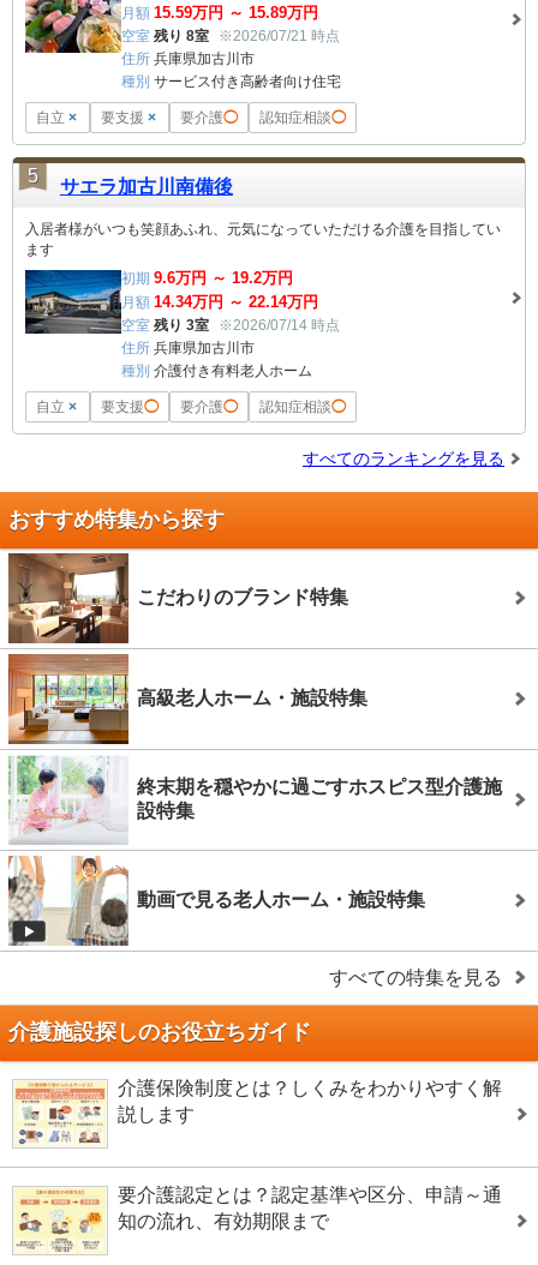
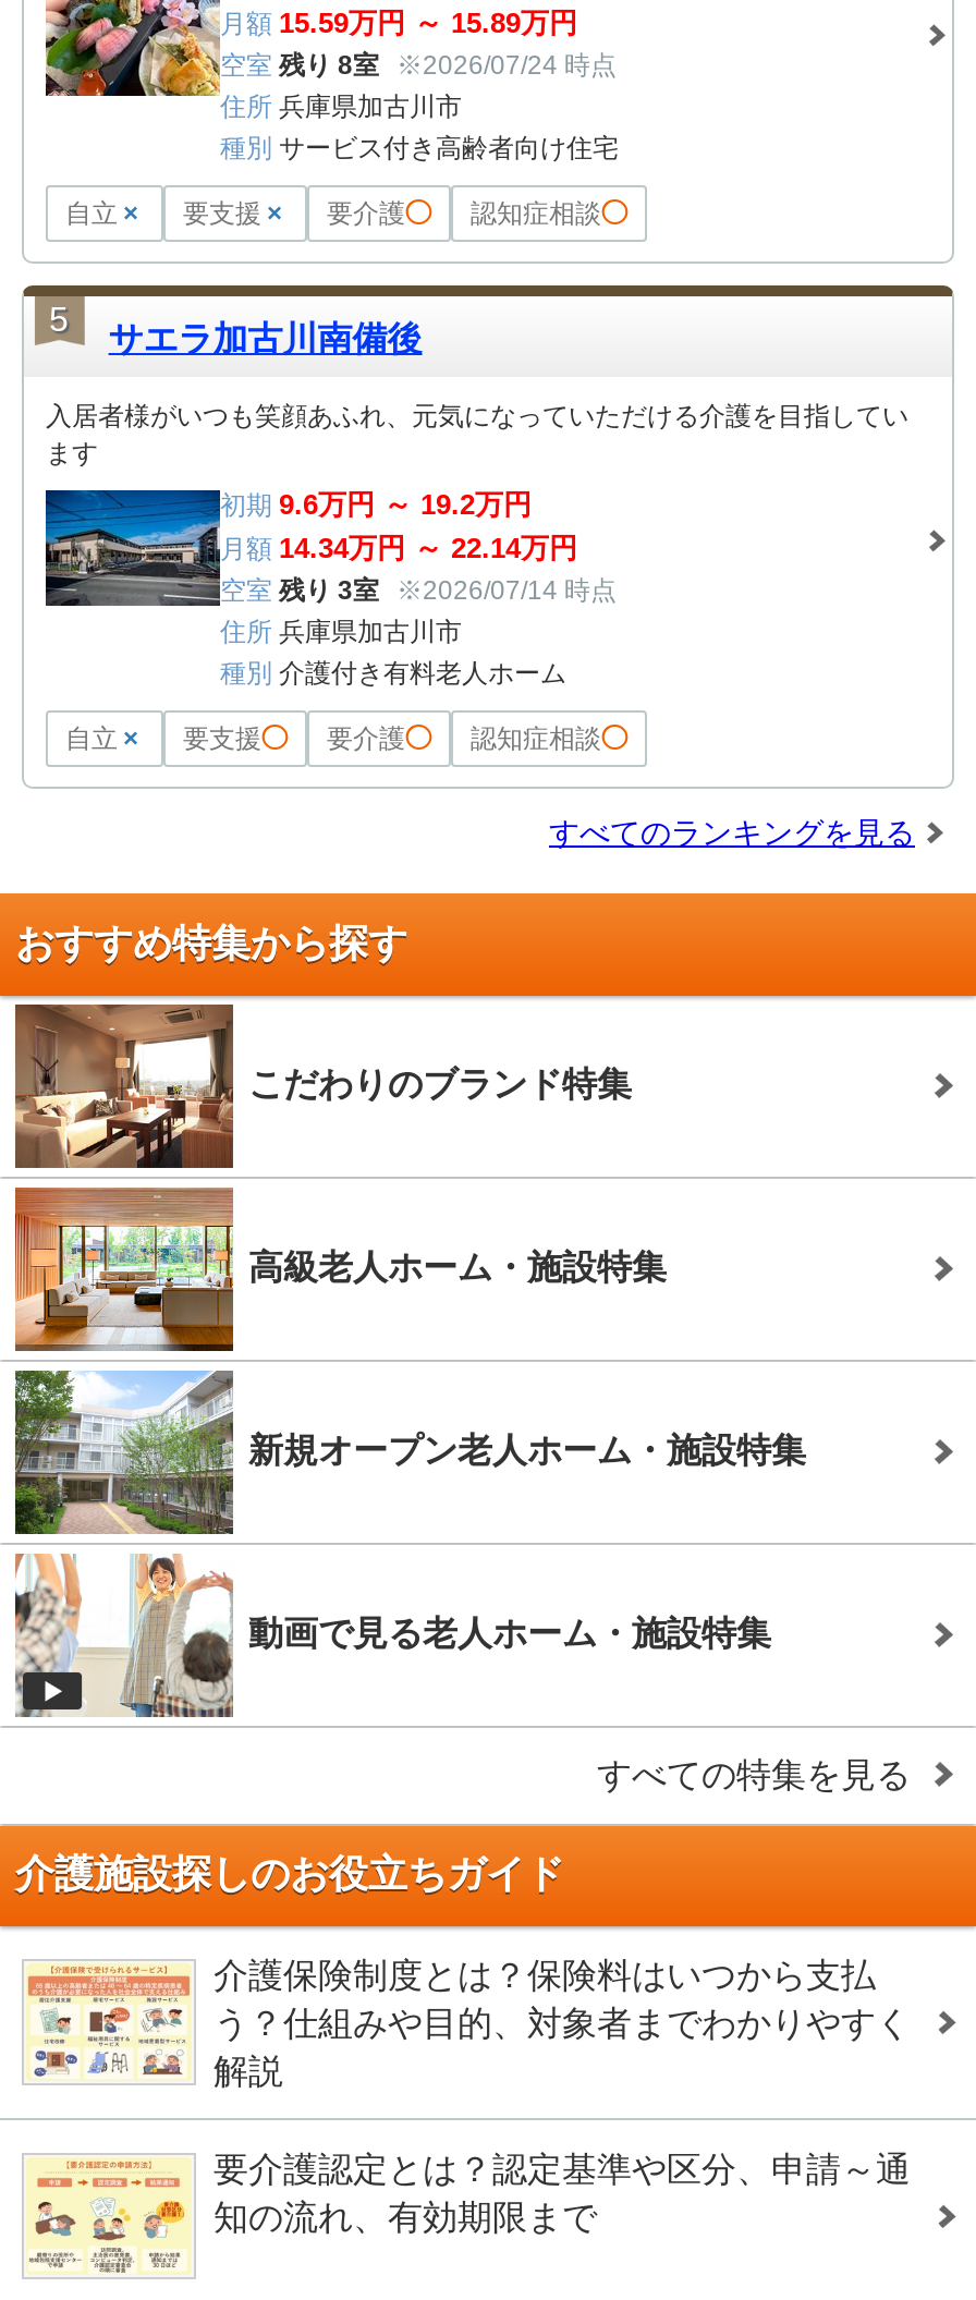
[121,27,340,44] 空室 残り 8室 ※2026/07/21 時点 -> [220,49,617,80] 空室 残り 8室 ※2026/07/24 時点
[8,755,502,845] [image] | 終末期を穏やかに過ごすホスピス型介護施 | 設特集 -> [13,1368,806,1536] [image] | 新規オープン老人ホーム・施設特集
[118,1078,502,1124] 介護保険制度とは？しくみをわかりやすく解 | 説します -> [213,1956,911,2089] 介護保険制度とは？保険料はいつから支払 | う？仕組みや目的、対象者までわかりやすく | 解説

